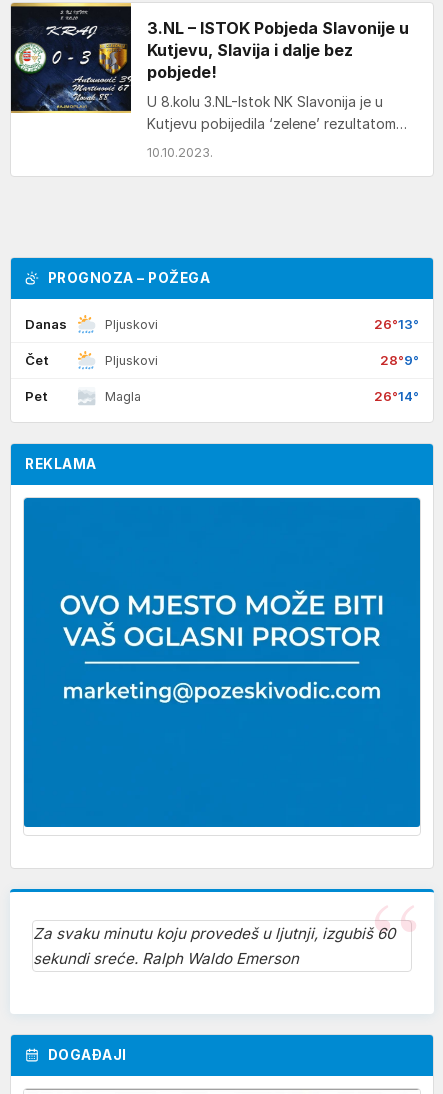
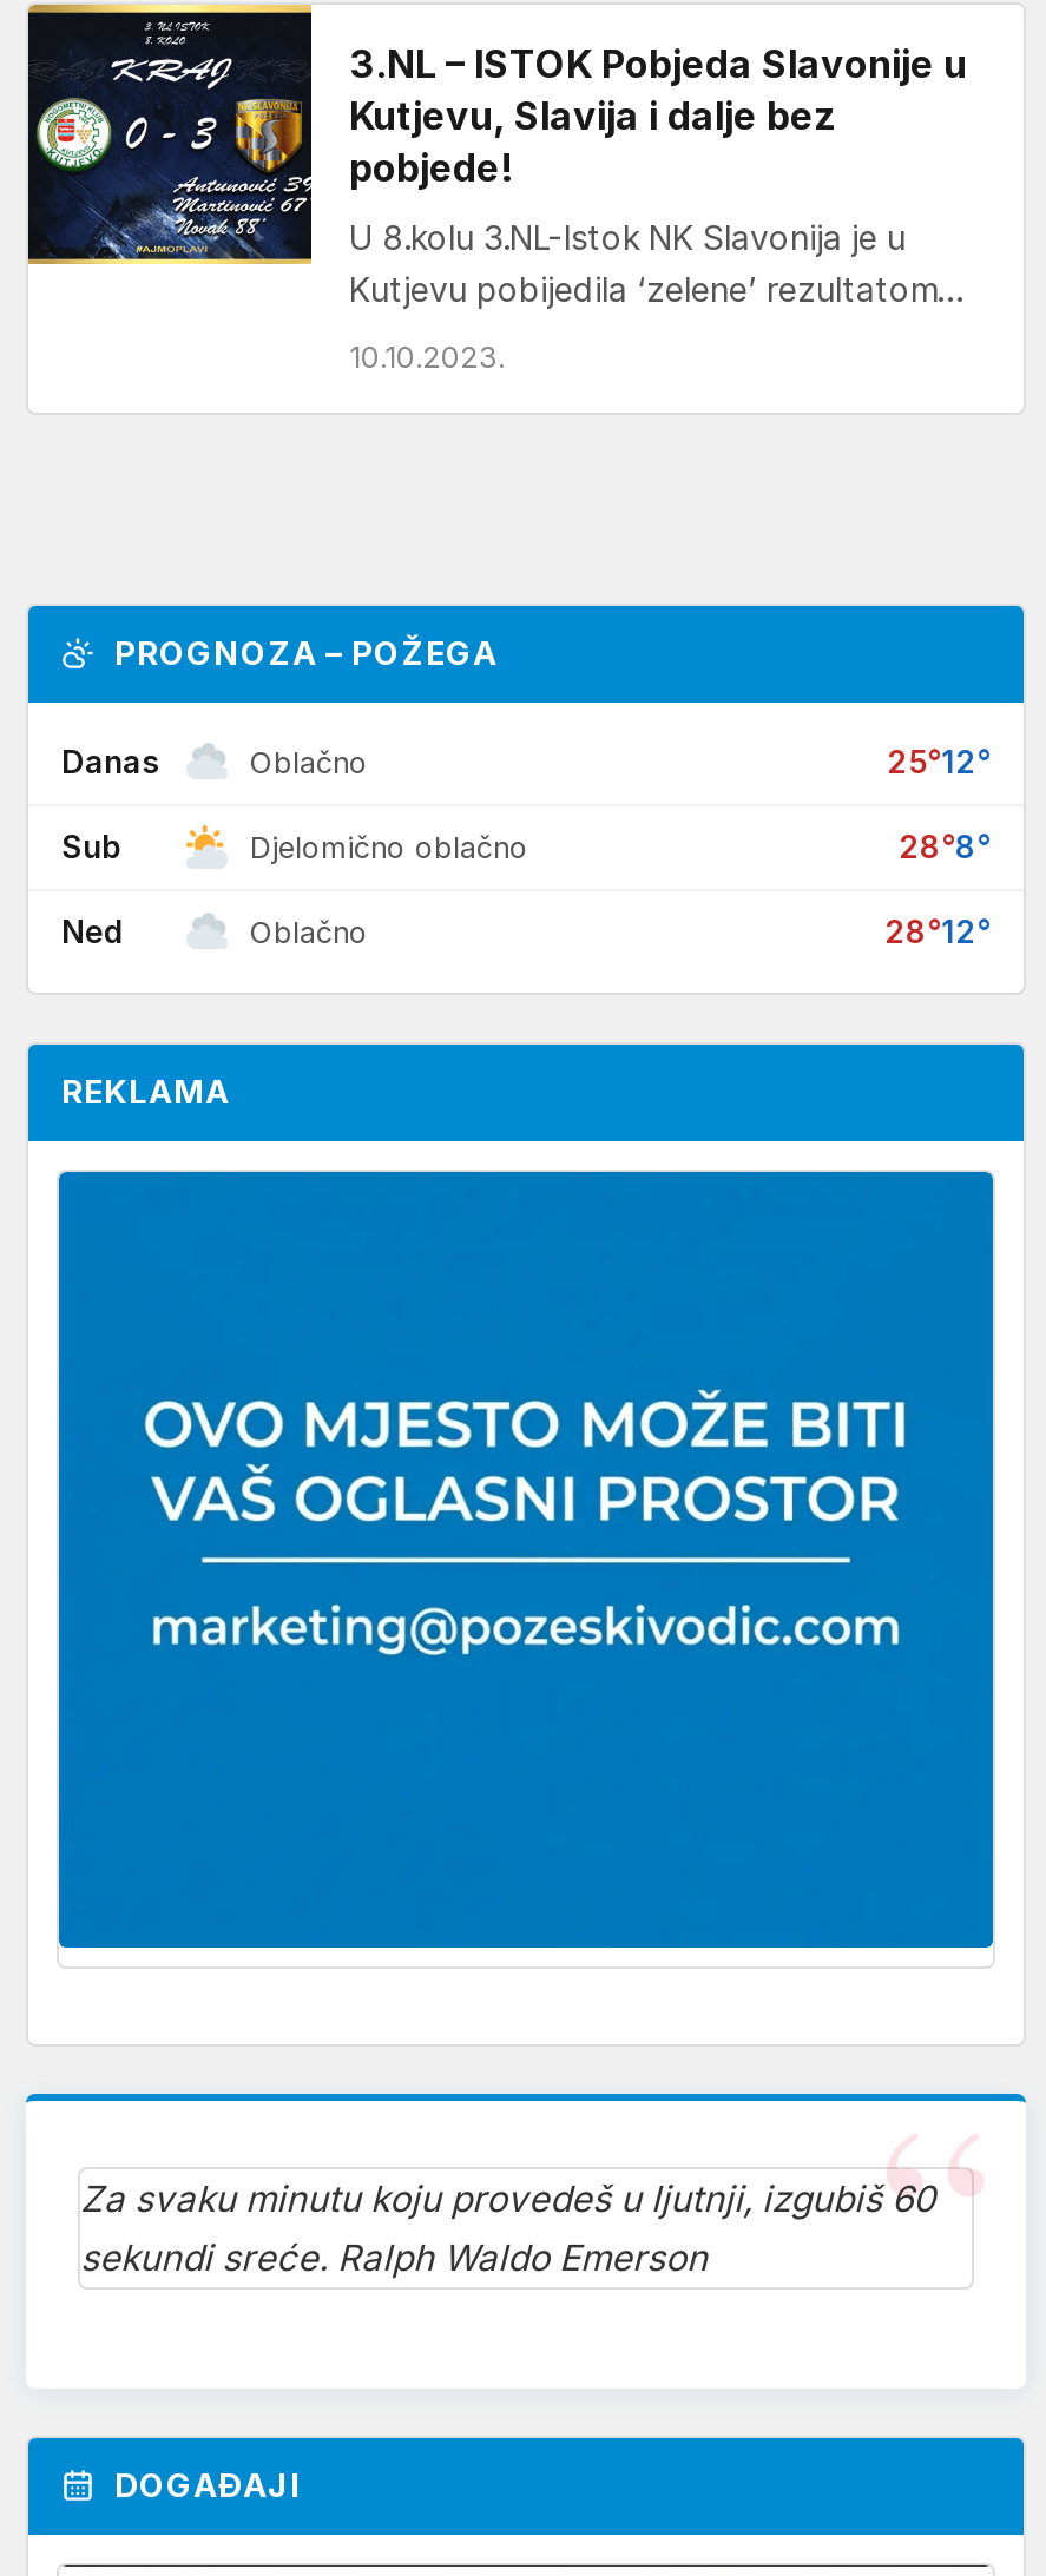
[105,316,419,332] Pljuskovi | 26°13° -> [250,743,991,780] Oblačno | 25°12°
[25,352,419,368] Čet | Pljuskovi | 28°9° -> [61,828,991,865] Sub | Djelomično oblačno | 28°8°
[25,388,419,404] Pet | Magla | 26°14° -> [61,913,991,950] Ned | Oblačno | 28°12°

